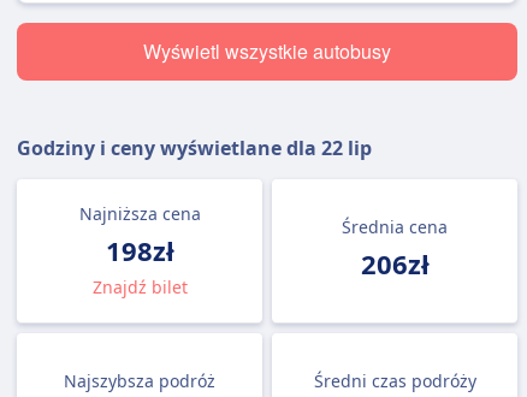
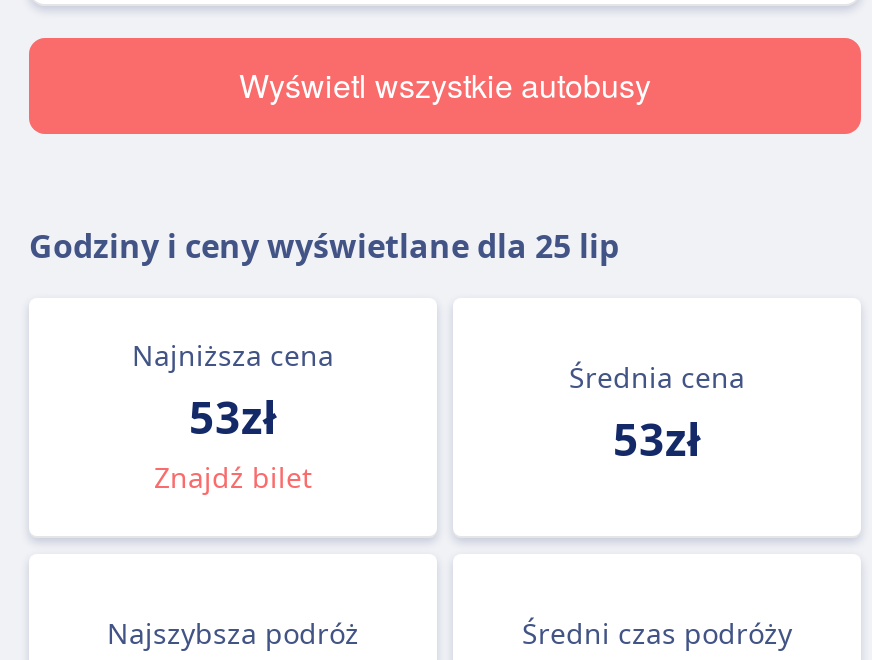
[17,135,372,161] Godziny i ceny wyświetlane dla 22 lip -> [29,224,619,268] Godziny i ceny wyświetlane dla 25 lip
[105,232,174,268] 198zł -> [189,386,277,446] 53zł
[360,245,429,282] 206zł -> [613,408,701,468] 53zł

